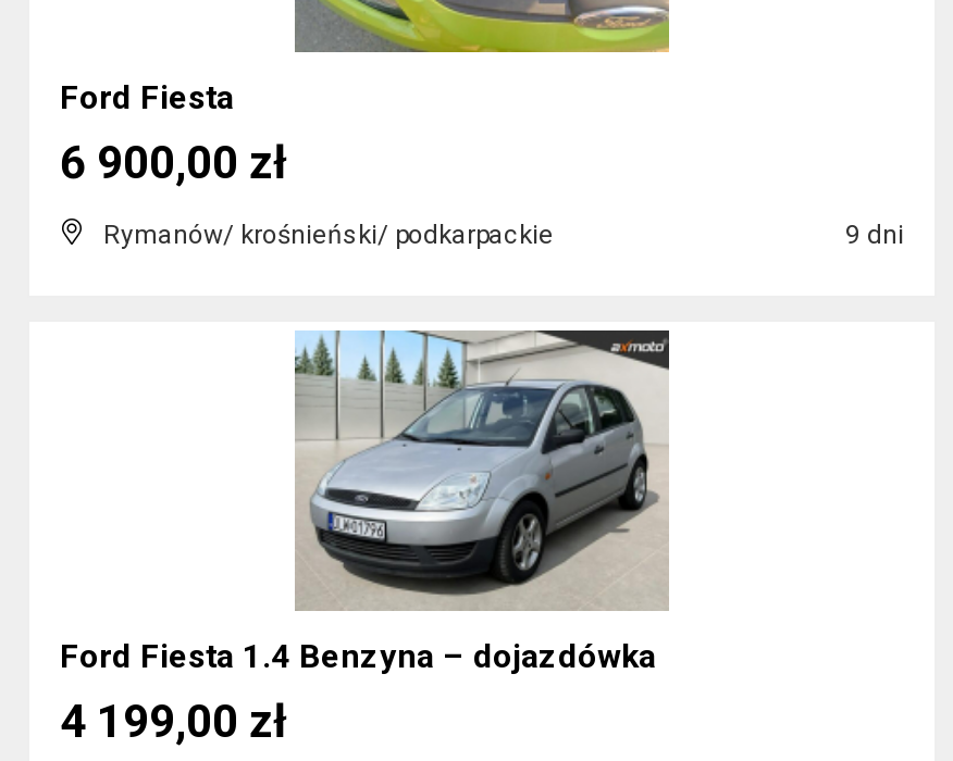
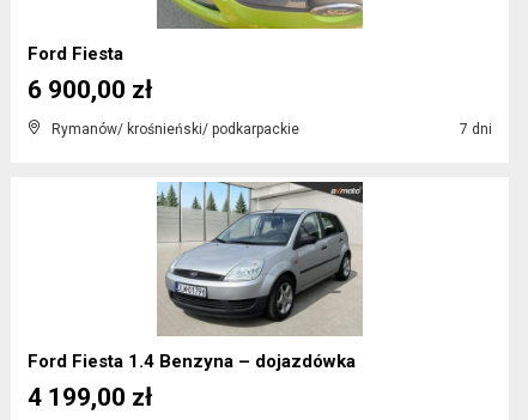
[839,220,904,250] 9 dni -> [456,121,492,138] 7 dni

